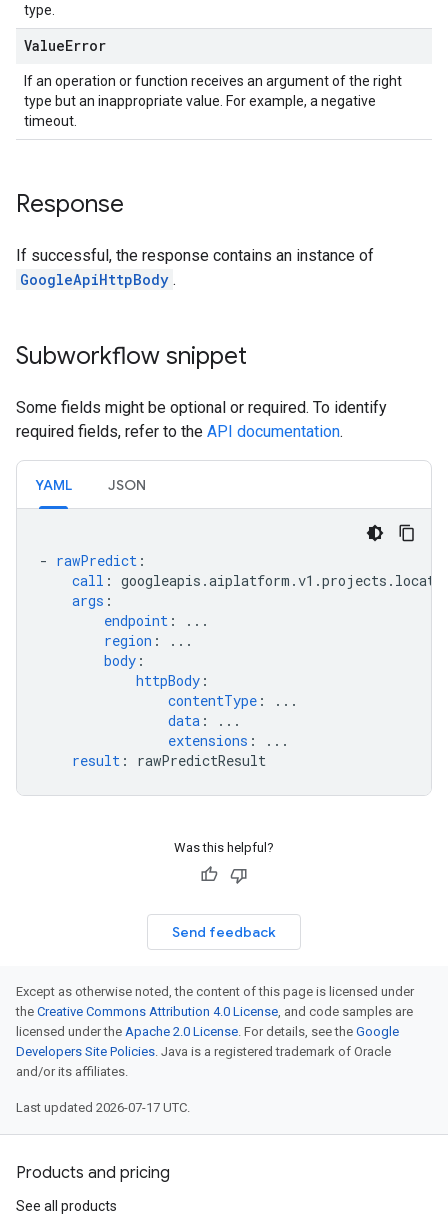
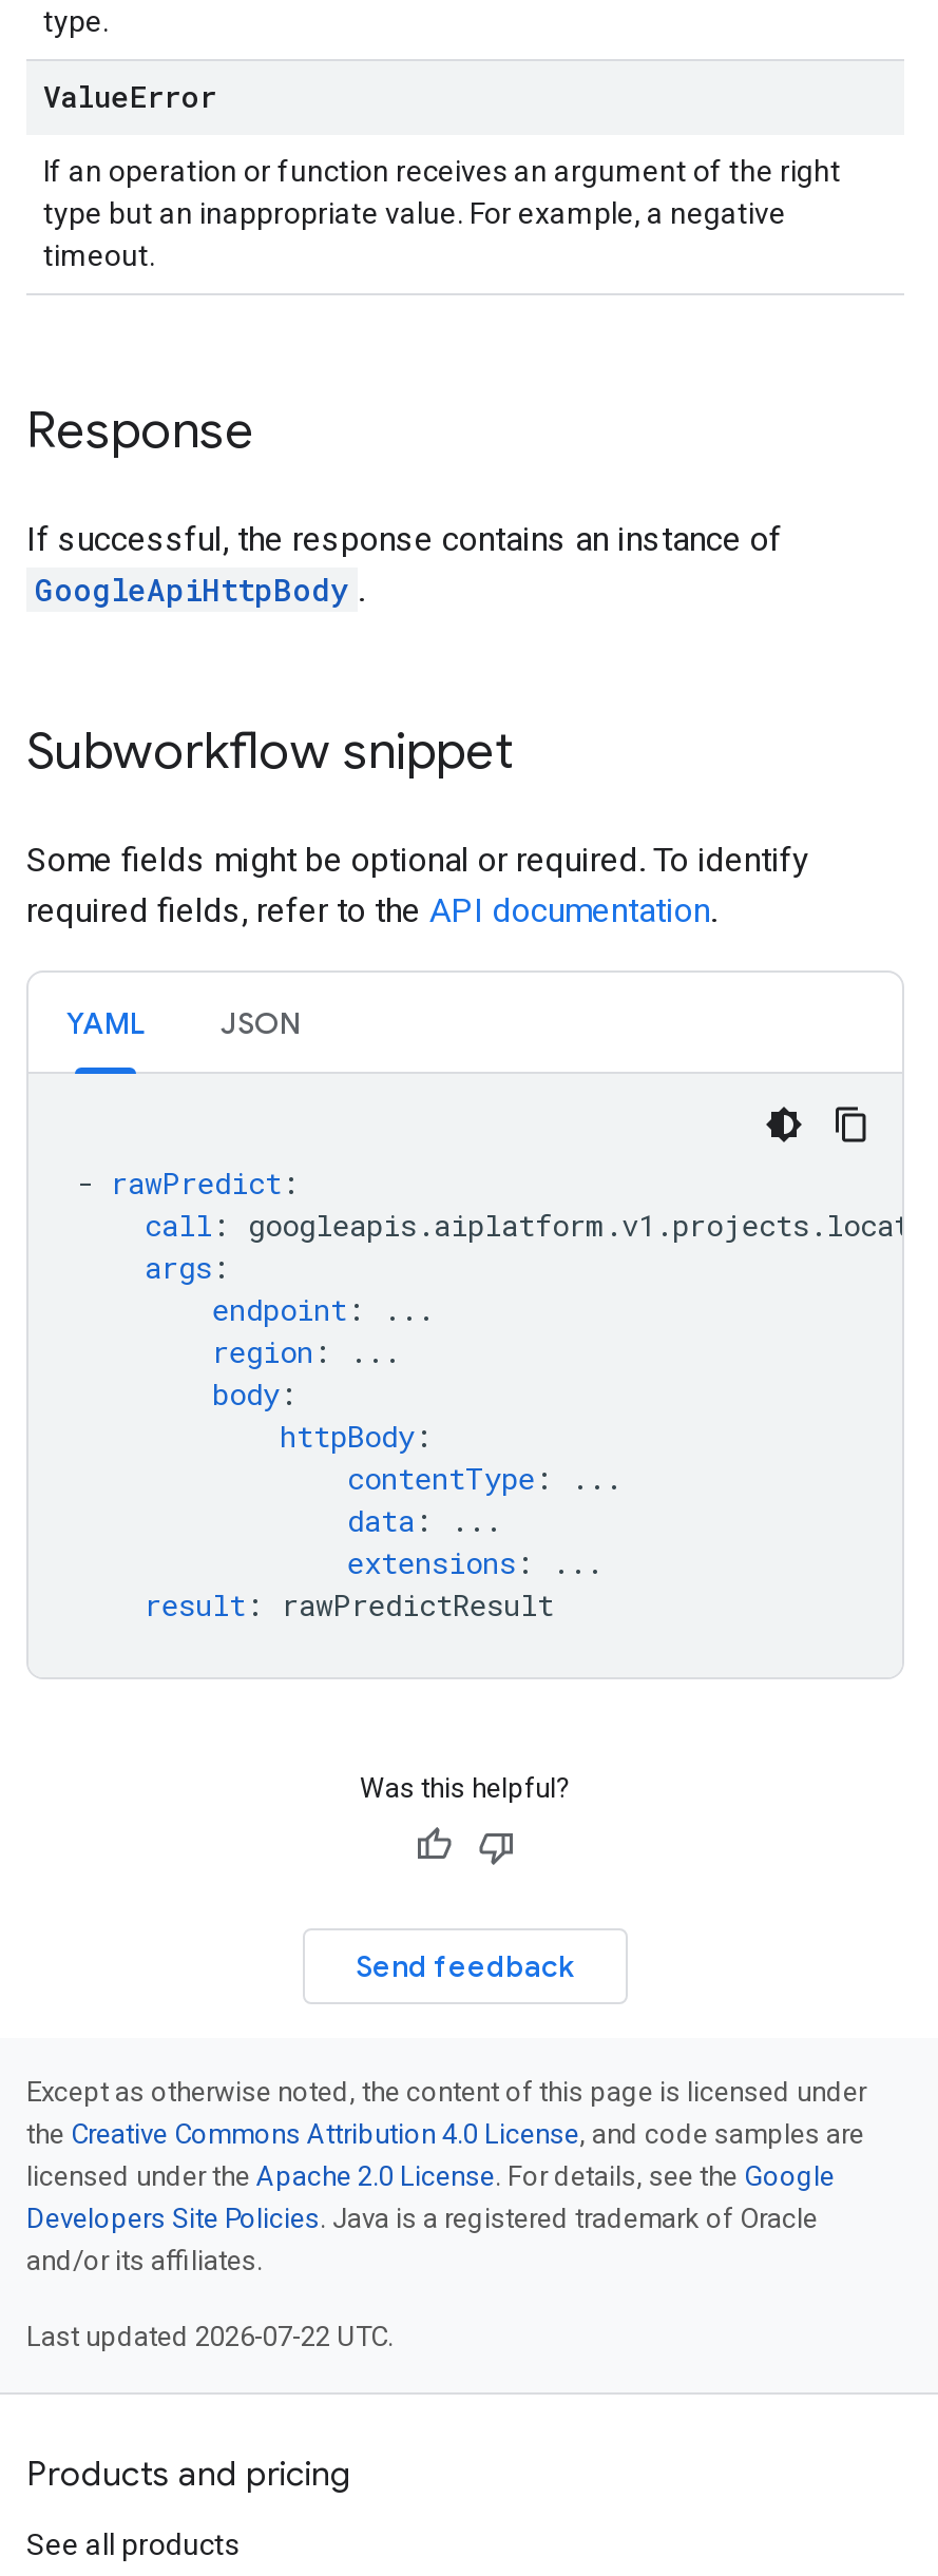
[16,1100,190,1115] Last updated 2026-07-17 UTC. -> [26,2321,394,2352] Last updated 2026-07-22 UTC.

